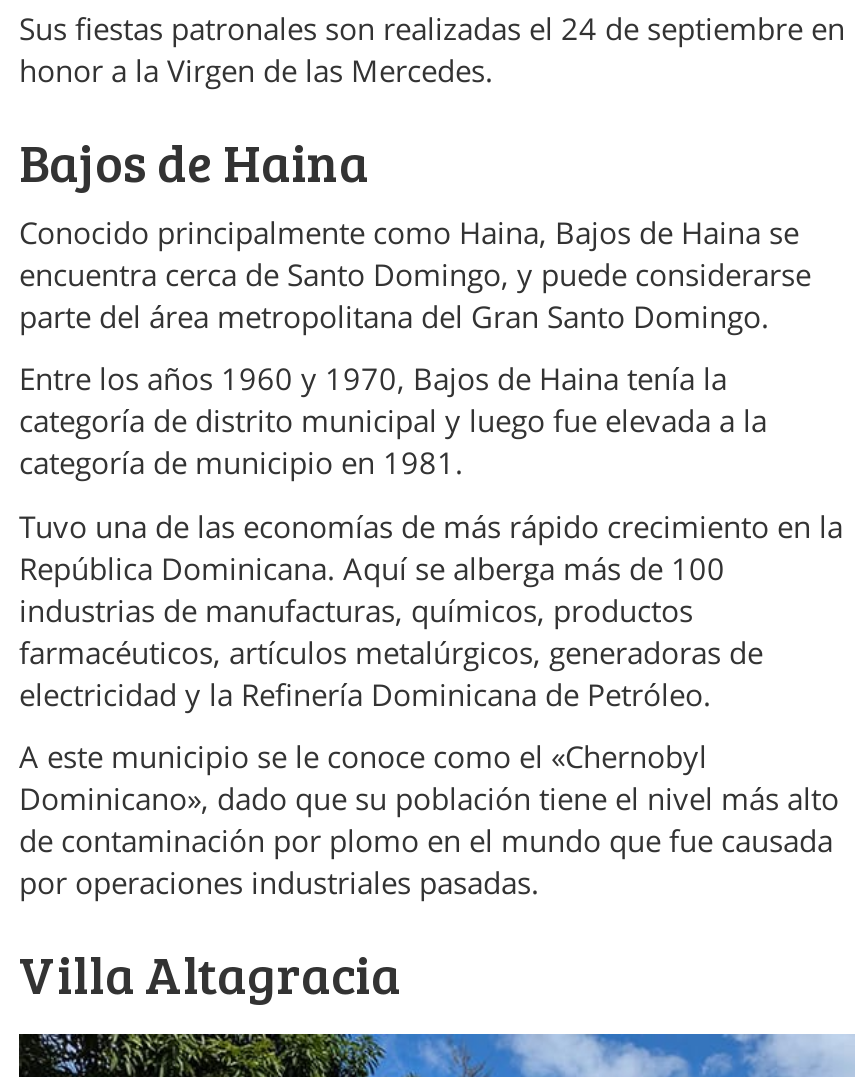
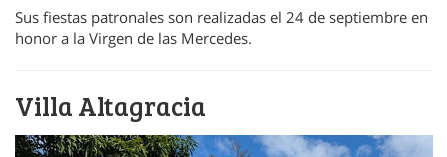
[19,127,843,903] Bajos de Haina | Conocido principalmente como Haina, Bajos de Haina se | encuentra cerca de Santo Domingo, y puede considerarse | parte del área metropolitana del Gran Santo Domingo. | Entre los años 1960 y 1970, Bajos de Haina tenía la | categoría de distrito municipal y luego fue elevada a la | categoría de municipio en 1981. | Tuvo una de las economías de más rápido crecimiento en la | República Dominicana. Aquí se alberga más de 100 | industrias de manufacturas, químicos, productos | farmacéuticos, artículos metalúrgicos, generadoras de | electricidad y la Refinería Dominicana de Petróleo. | A este municipio se le conoce como el «Chernobyl | Dominicano», dado que su población tiene el nivel más alto | de contaminación por plomo en el mundo que fue causada | por operaciones industriales pasadas. -> none

